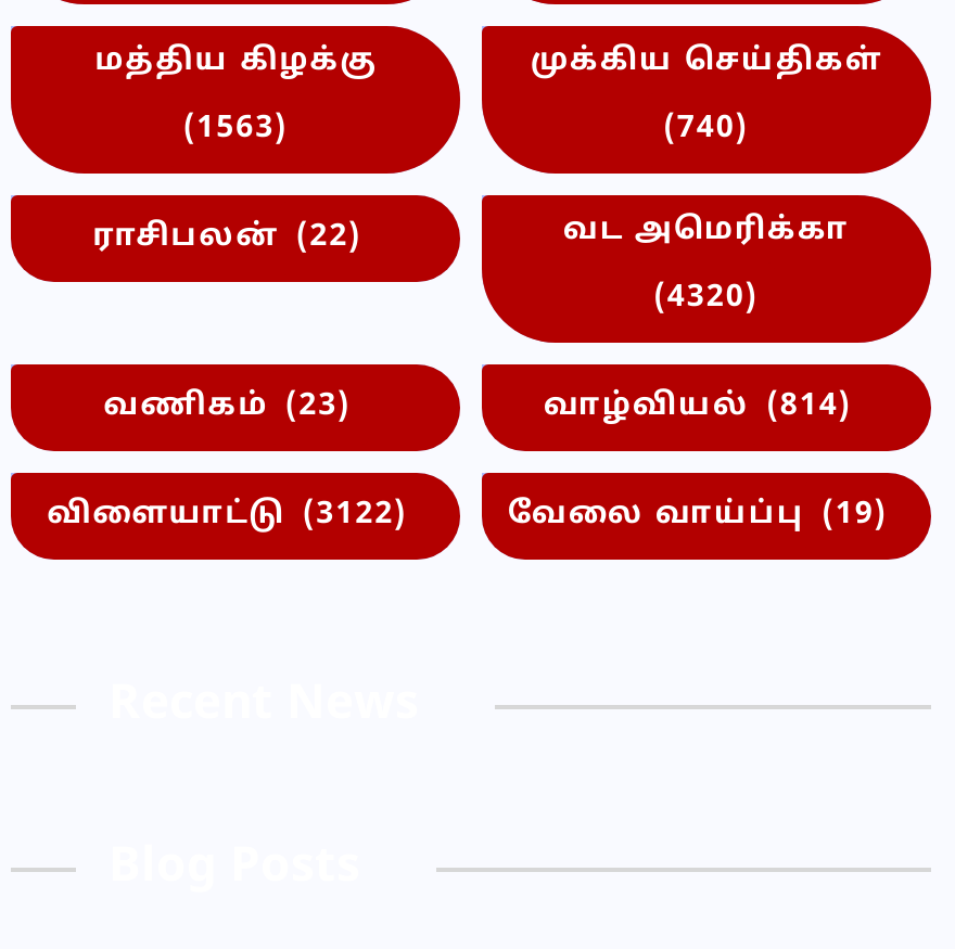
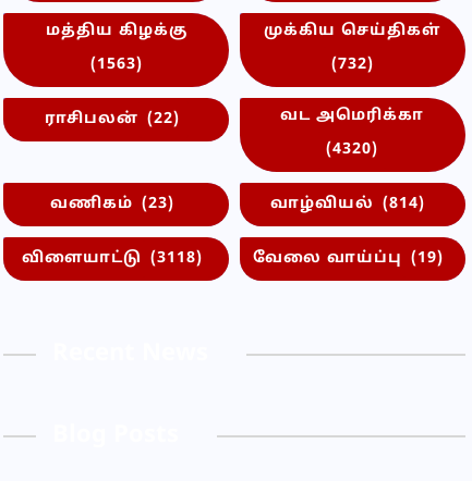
[664,111,749,148] (740) -> [331,56,374,74] (732)
[47,497,407,534] விளையாட்டு (3122) -> [21,249,202,268] விளையாட்டு (3118)

